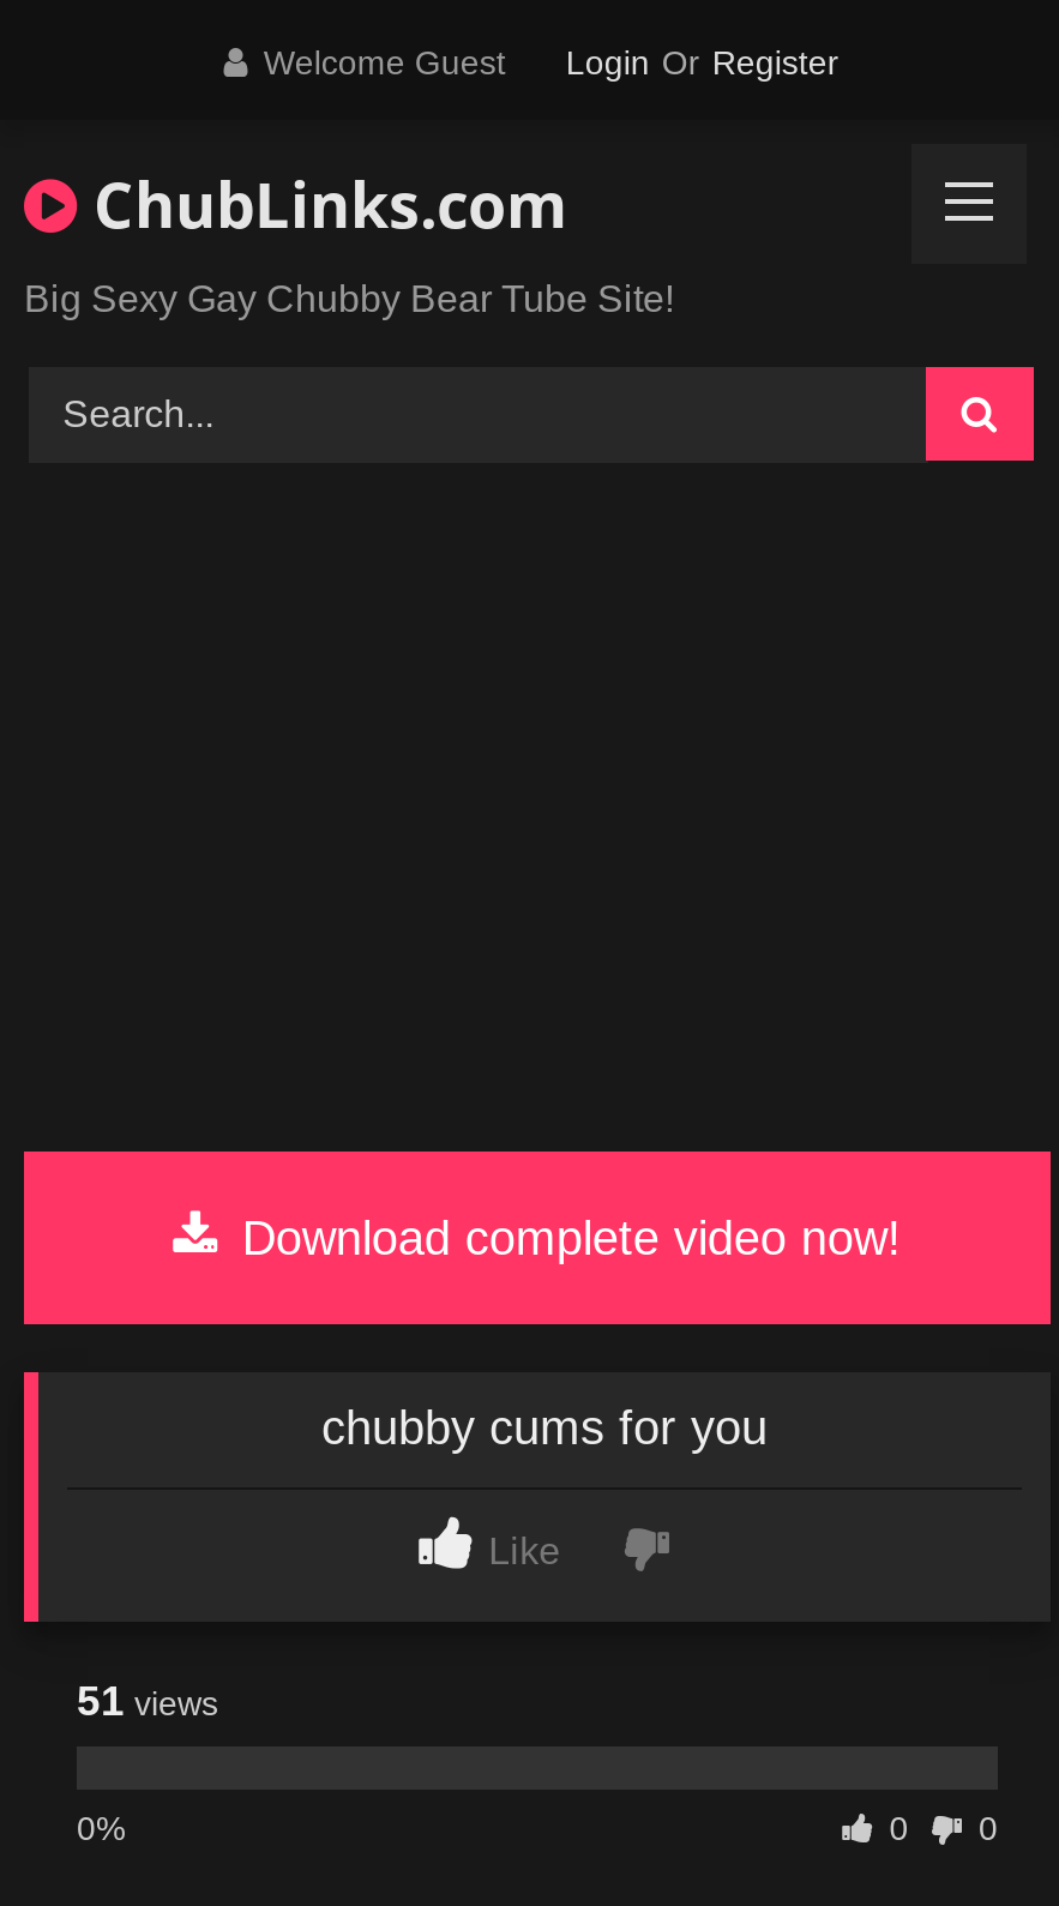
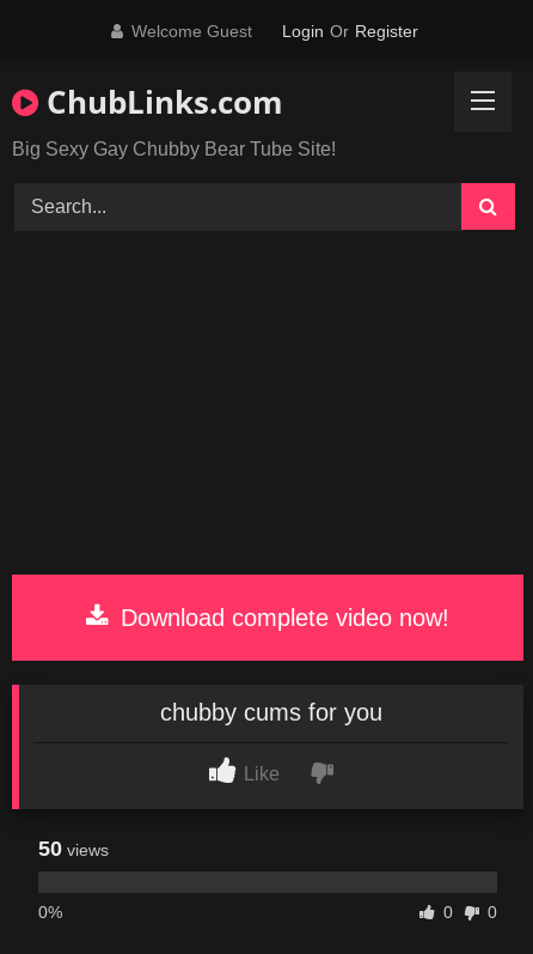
[77,1677,218,1725] 51 views -> [38,837,109,861] 50 views

